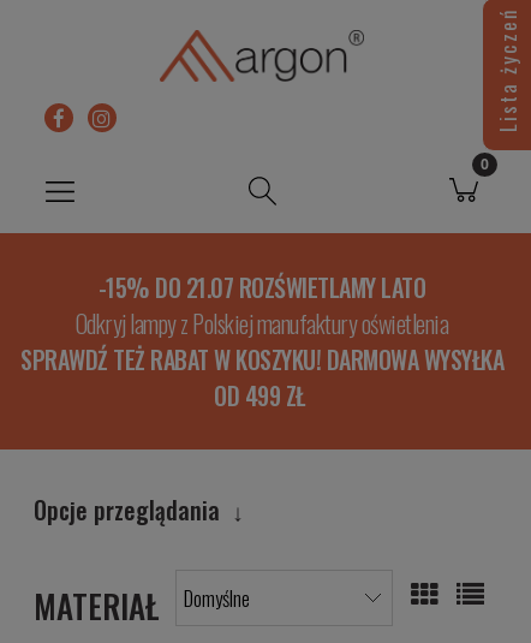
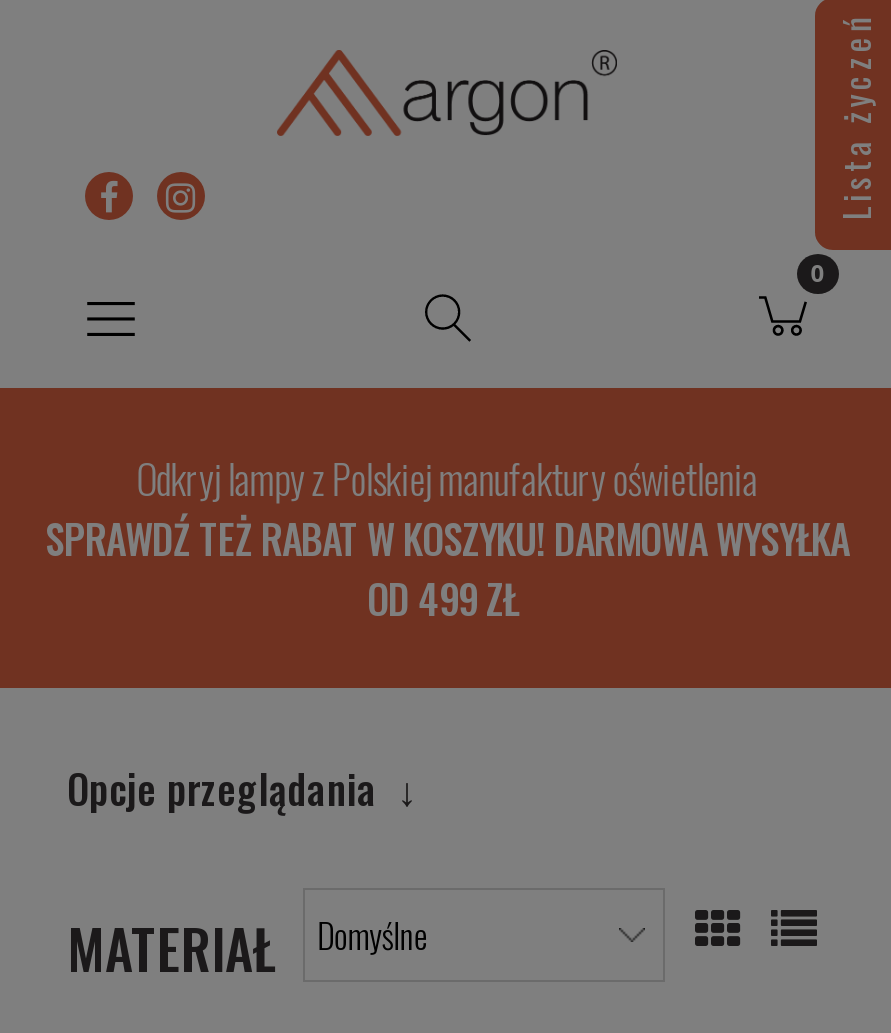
[98,269,426,305] -15% DO 21.07 ROZŚWIETLAMY LATO -> none

